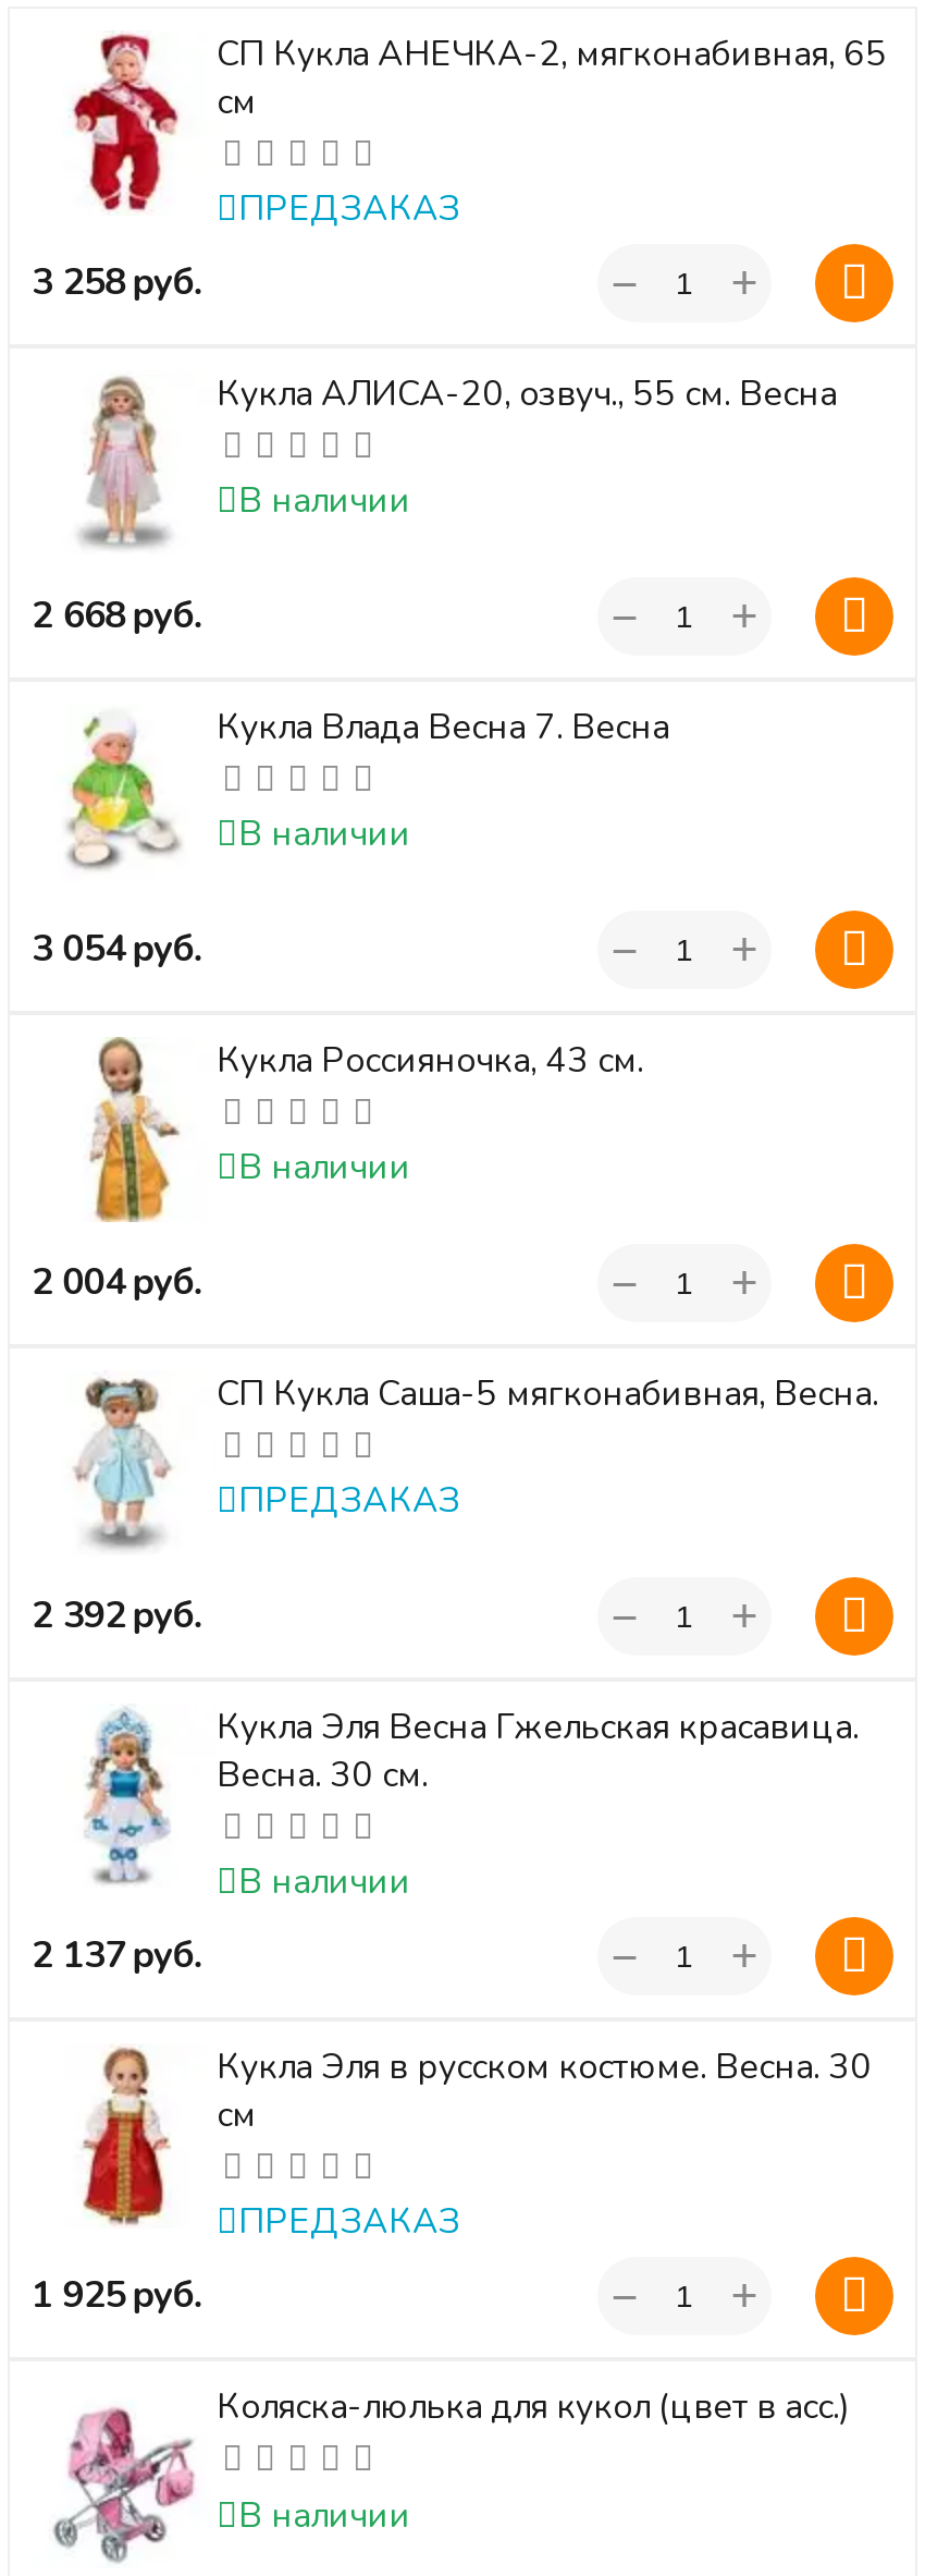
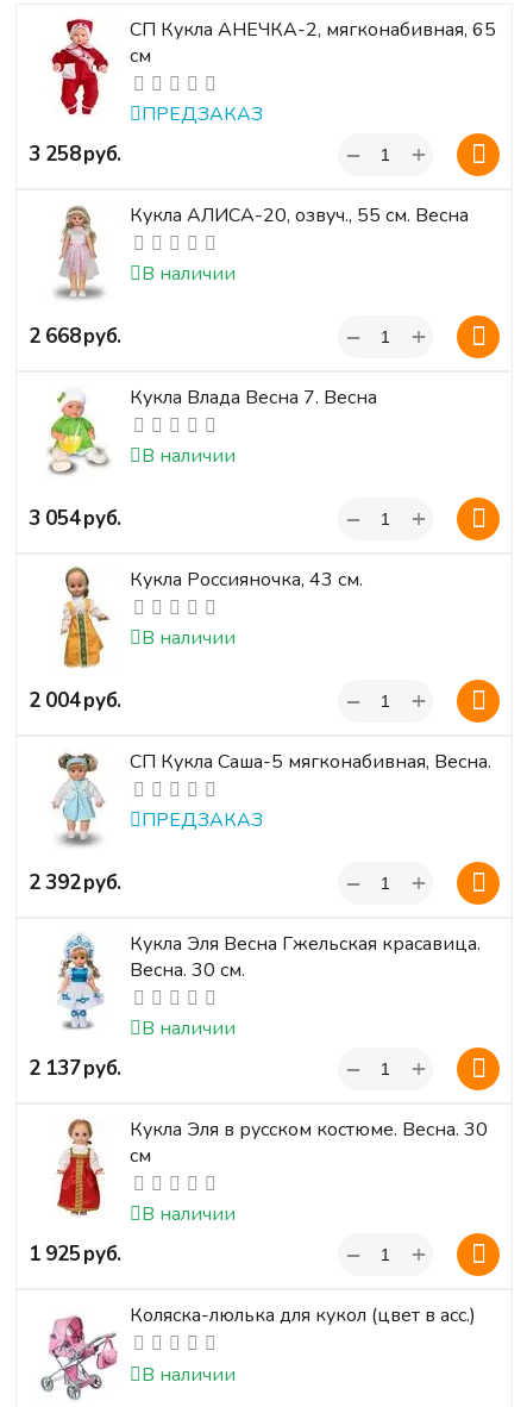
[238,2199,460,2247] ПРЕДЗАКАЗ -> [142,1202,236,1228] В наличии

